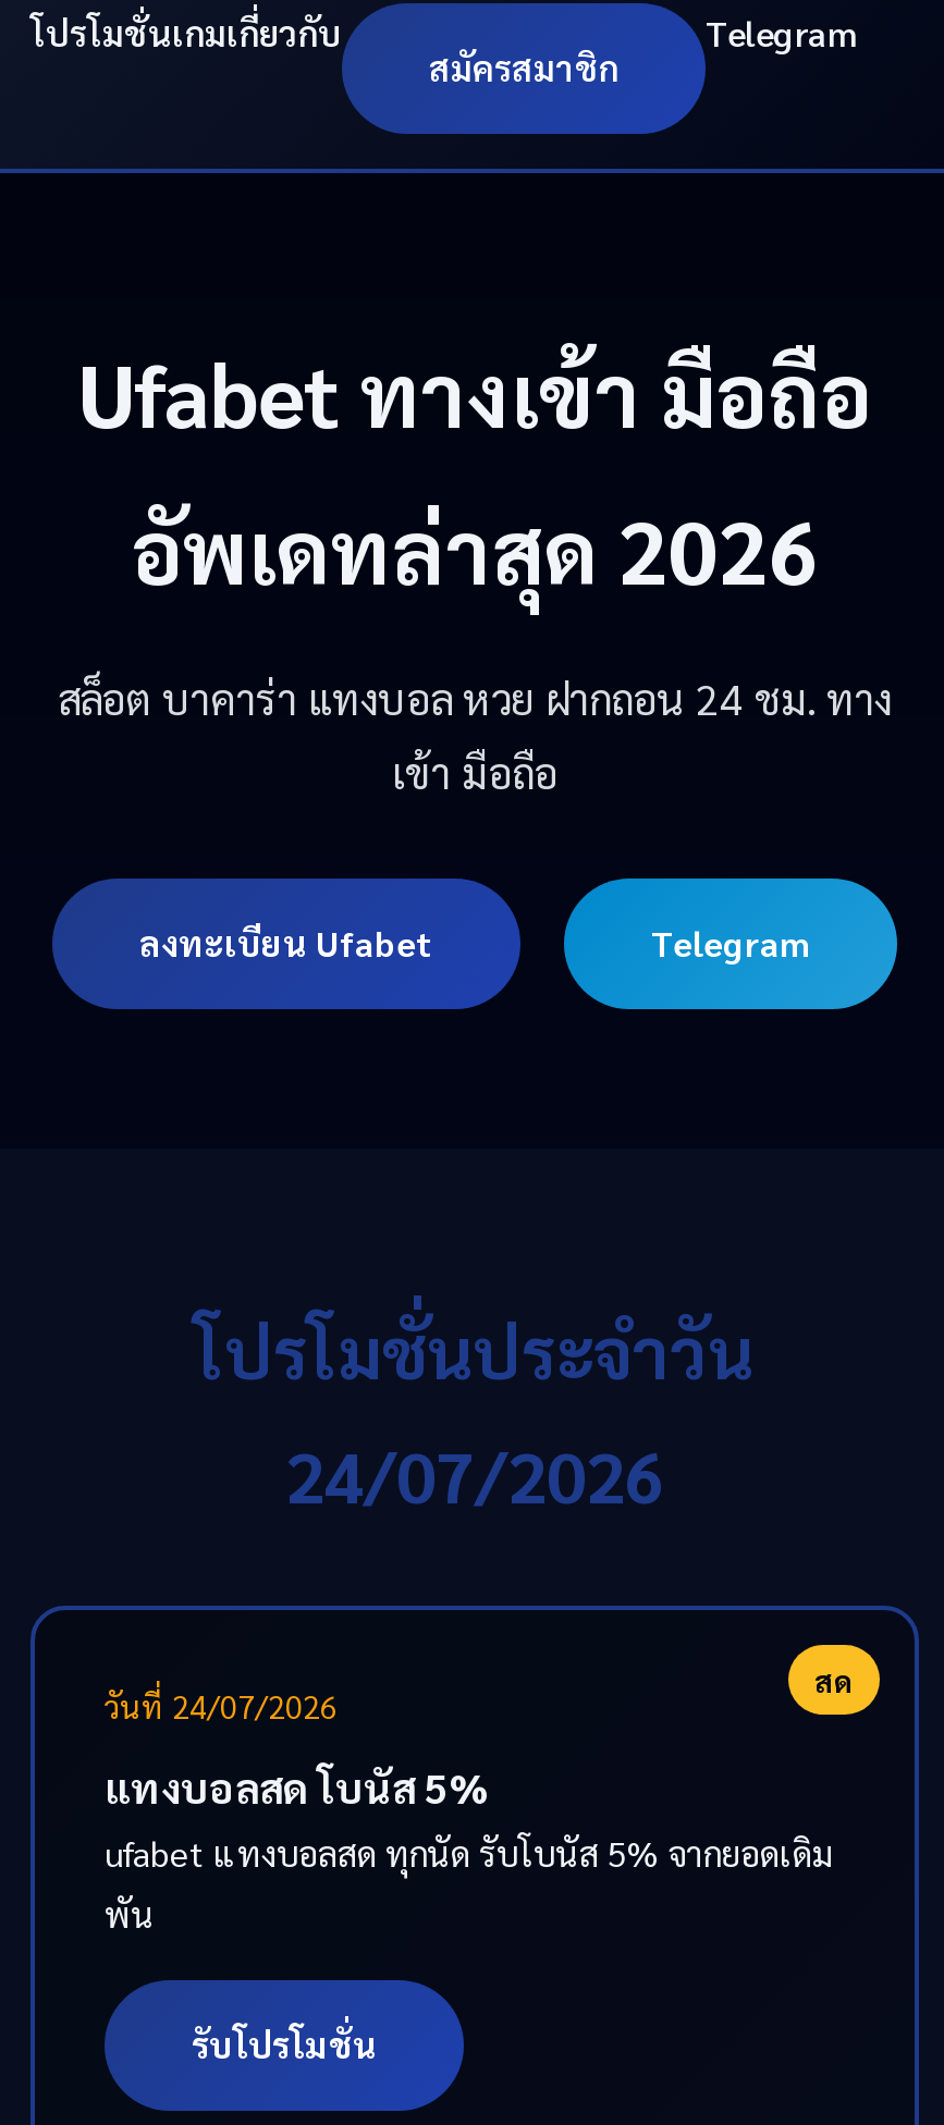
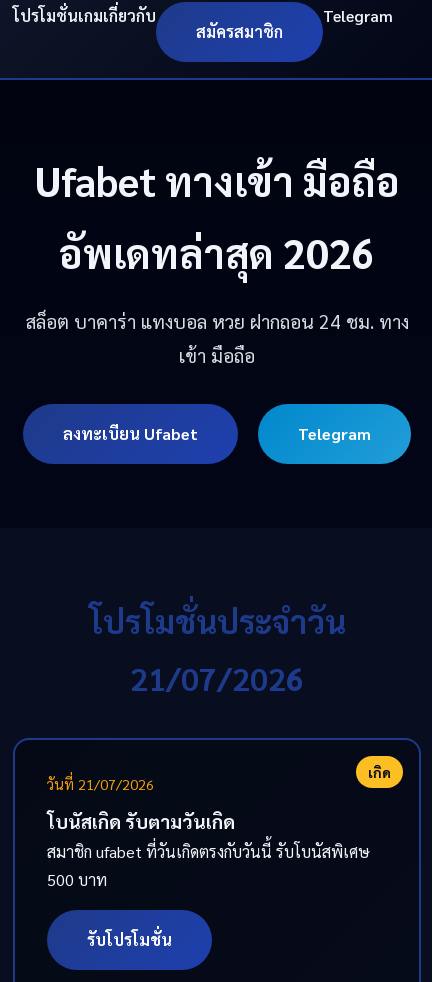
[285,1429,664,1519] 24/07/2026 -> [130,657,304,698] 21/07/2026
[105,1660,854,1725] สด | วันที่ 24/07/2026 -> [47,763,391,793] เกิด | วันที่ 21/07/2026
[105,1760,834,1937] แทงบอลสด โบนัส 5% | ufabet แทงบอลสด ทุกนัด รับโบนัส 5% จากยอดเดิม | พัน -> [47,809,370,890] โบนัสเกิด รับตามวันเกิด | สมาชิก ufabet ที่วันเกิดตรงกับวันนี้ รับโบนัสพิเศษ | 500 บาท

